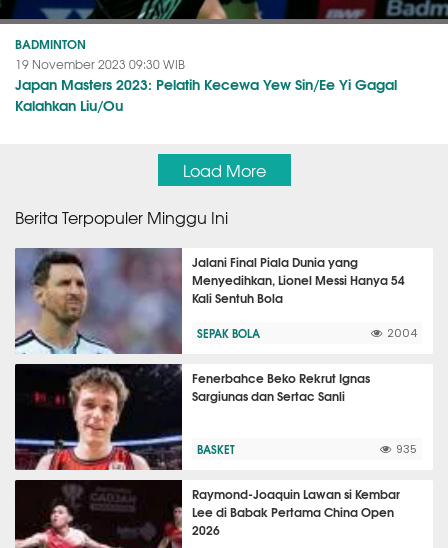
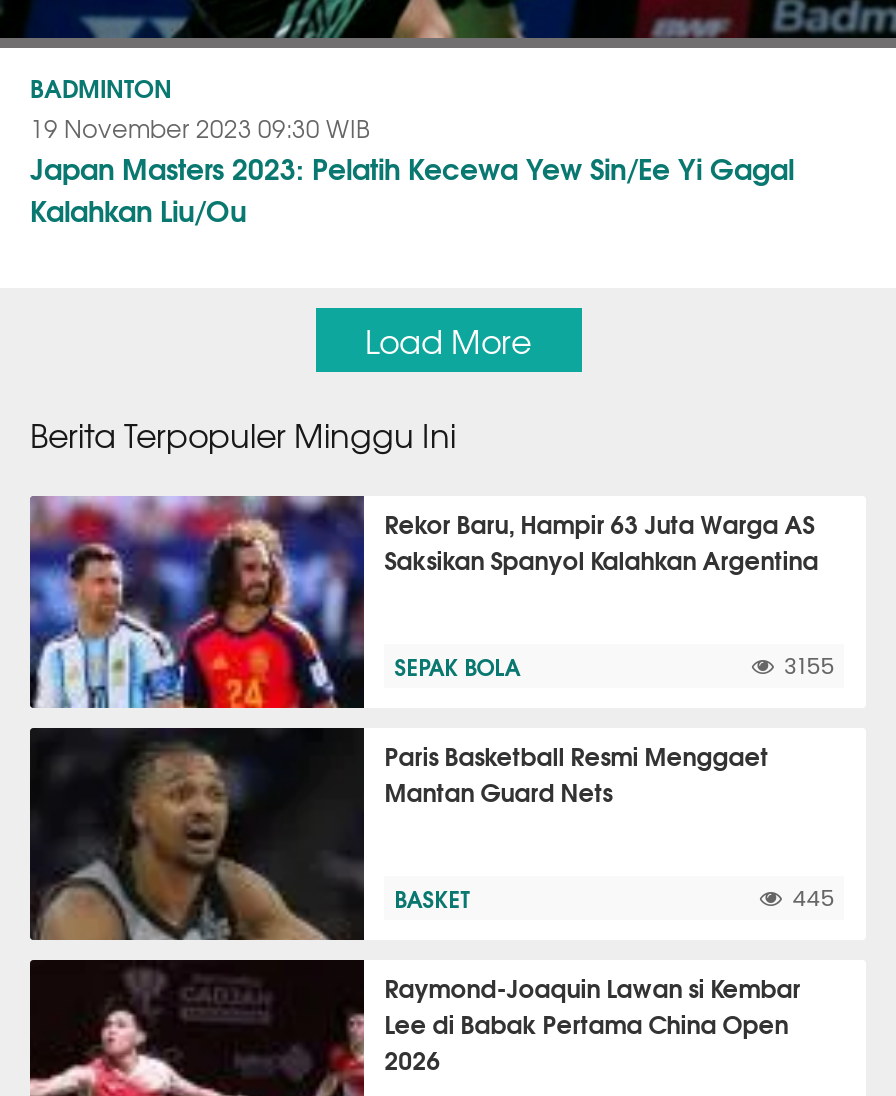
[15,248,405,355] [image] | Jalani Final Piala Dunia yang | Menyedihkan, Lionel Messi Hanya 54 | Kali Sentuh Bola -> [28,496,818,710] [image] | Rekor Baru, Hampir 63 Juta Warga AS | Saksikan Spanyol Kalahkan Argentina
[387,328,417,339] 2004 -> [784,656,834,678] 3155
[14,364,370,471] [image] | Fenerbahce Beko Rekrut Ignas | Sargiunas dan Sertac Sanli -> [30,730,768,942] [image] | Paris Basketball Resmi Menggaet | Mantan Guard Nets
[396,444,417,455] 935 -> [792,888,834,910] 445

